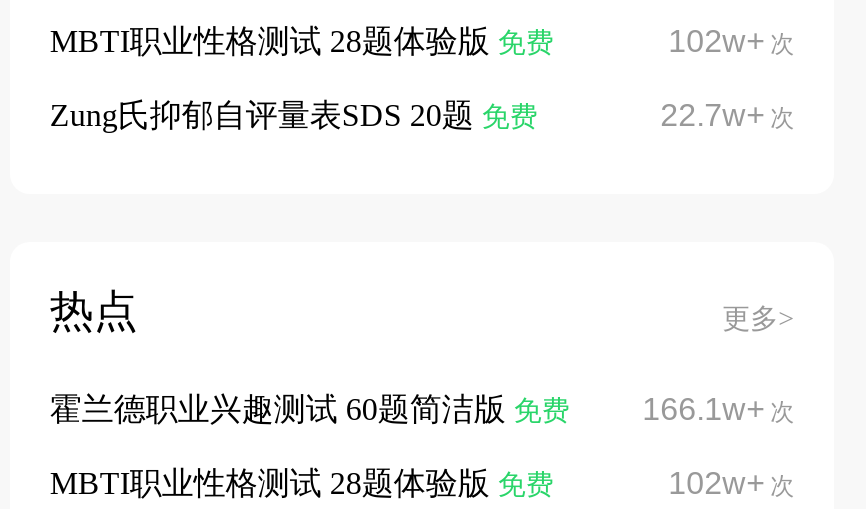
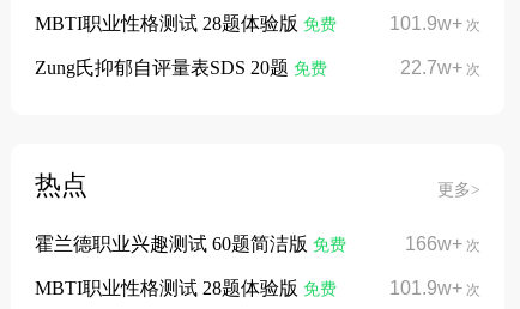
[668,24,794,58] 102w+ 次 -> [390,13,481,33] 101.9w+ 次
[642,392,794,426] 166.1w+ 次 -> [405,233,481,254] 166w+ 次
[668,466,794,500] 102w+ 次 -> [390,278,481,298] 101.9w+ 次

